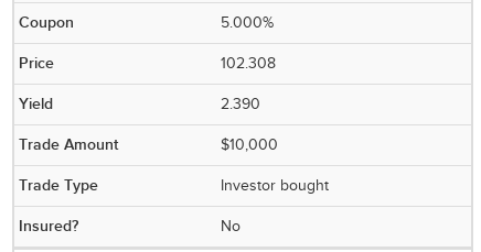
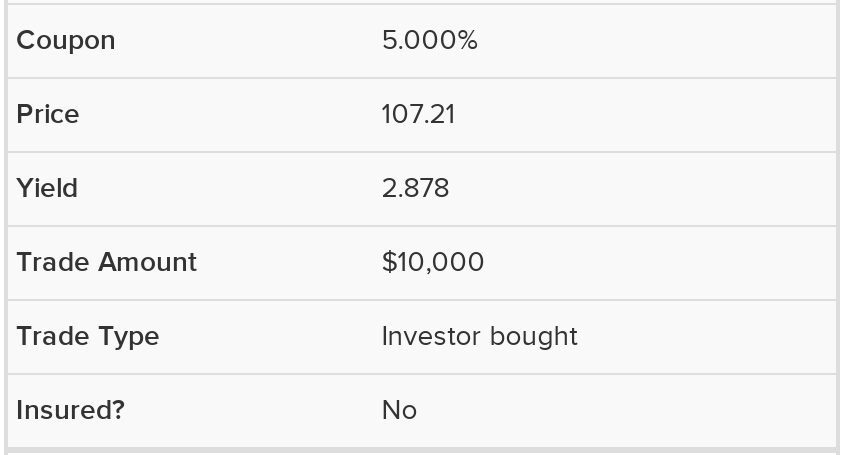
[220,55,275,73] 102.308 -> [381,99,455,131] 107.21
[220,96,260,113] 2.390 -> [381,173,449,205] 2.878

